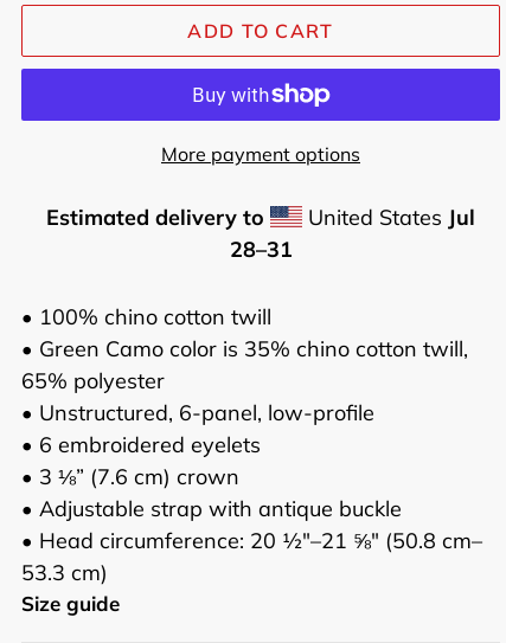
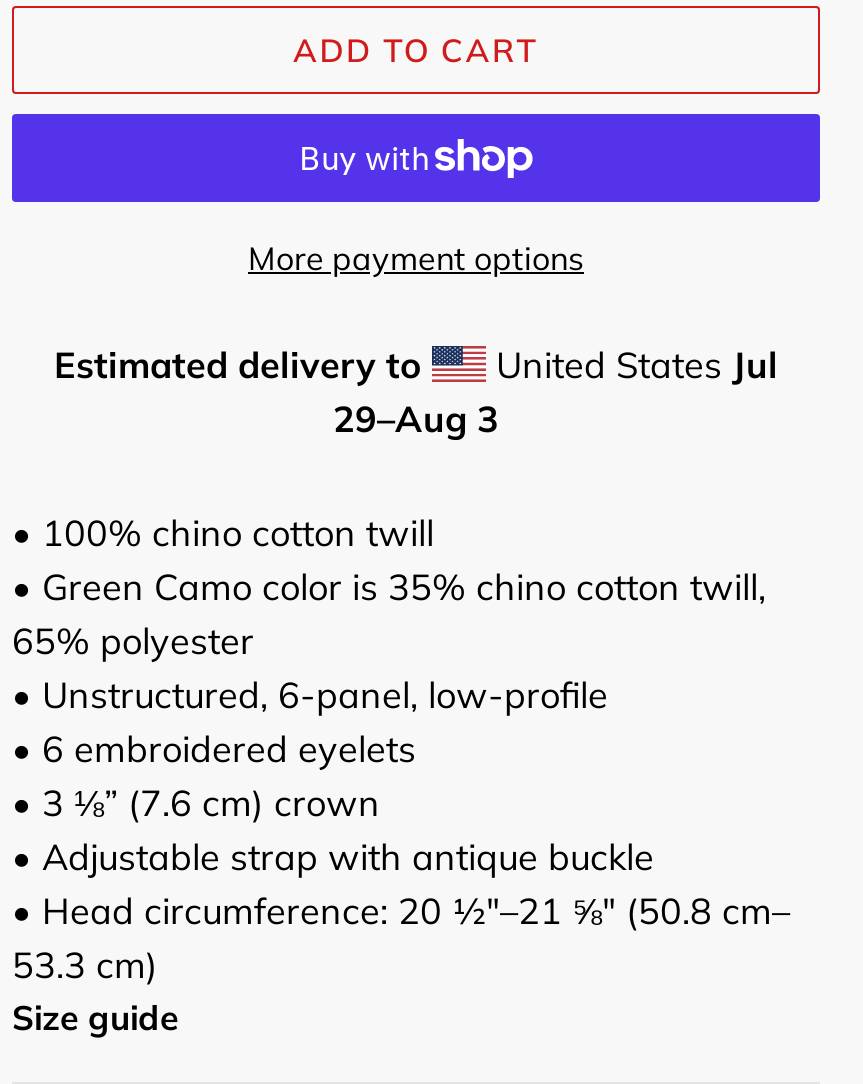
[229,236,292,263] 28–31 -> [333,396,499,442] 29–Aug 3

